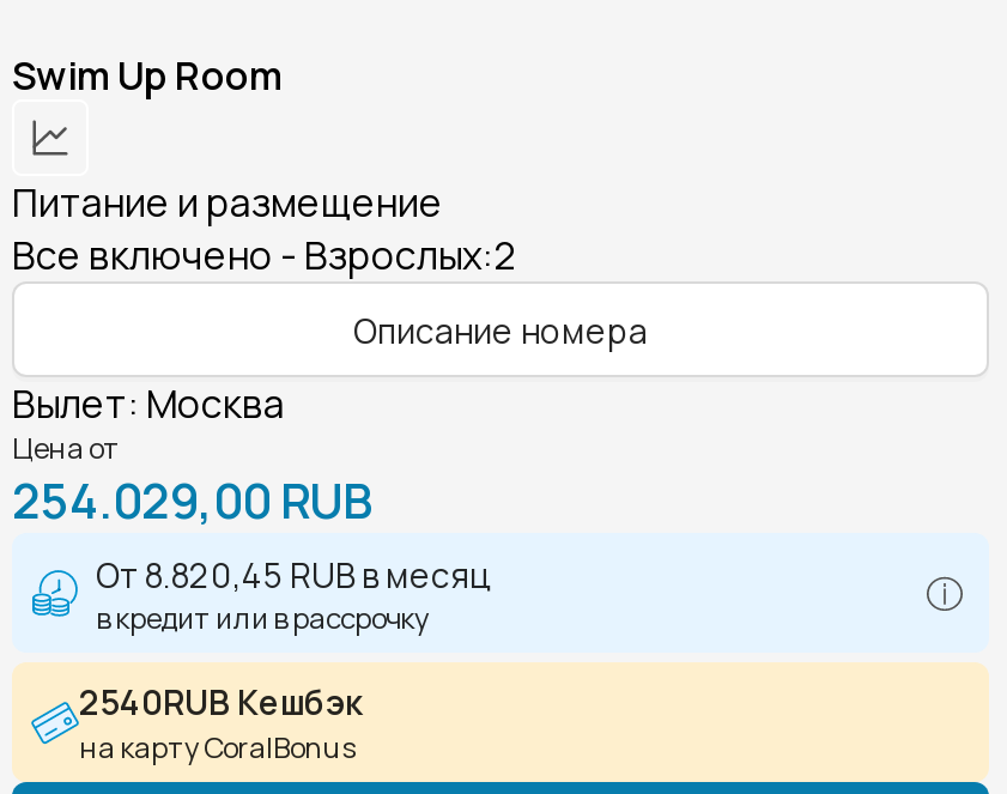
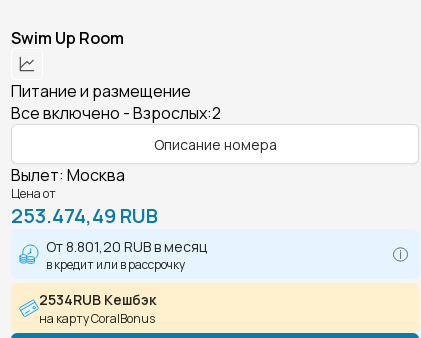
[12,468,371,533] 254.029,00 RUB -> [11,202,158,229] 253.474,49 RUB
[96,552,489,598] От 8.820,45 RUB в месяц -> [46,237,207,256] От 8.801,20 RUB в месяц
[79,679,362,725] 2540RUB Кешбэк -> [39,290,156,309] 2534RUB Кешбэк

